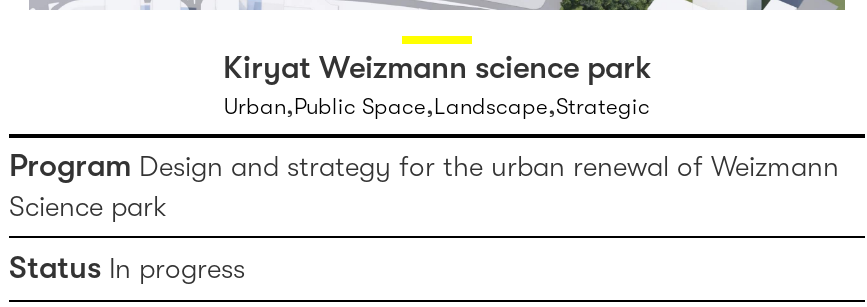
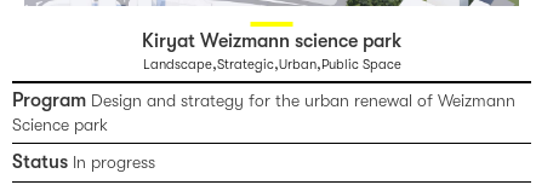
[224,91,650,121] Urban,Public Space,Landscape,Strategic -> [142,55,401,73] Landscape,Strategic,Urban,Public Space

